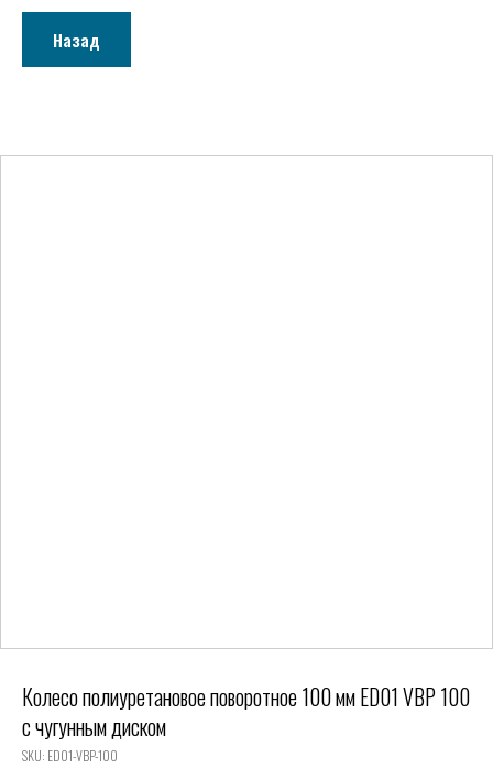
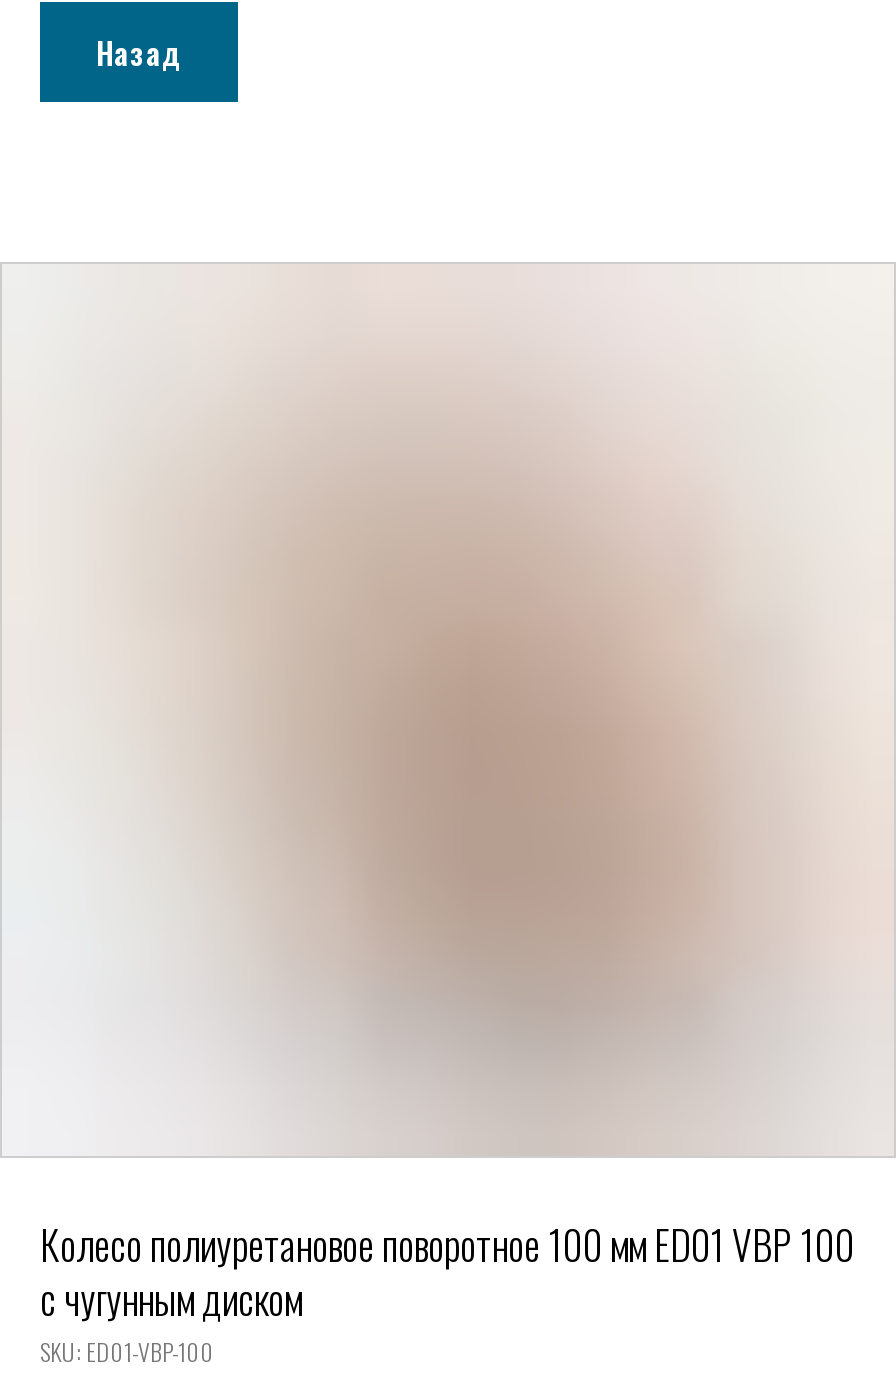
none -> [6,264,890,1156] [image]

